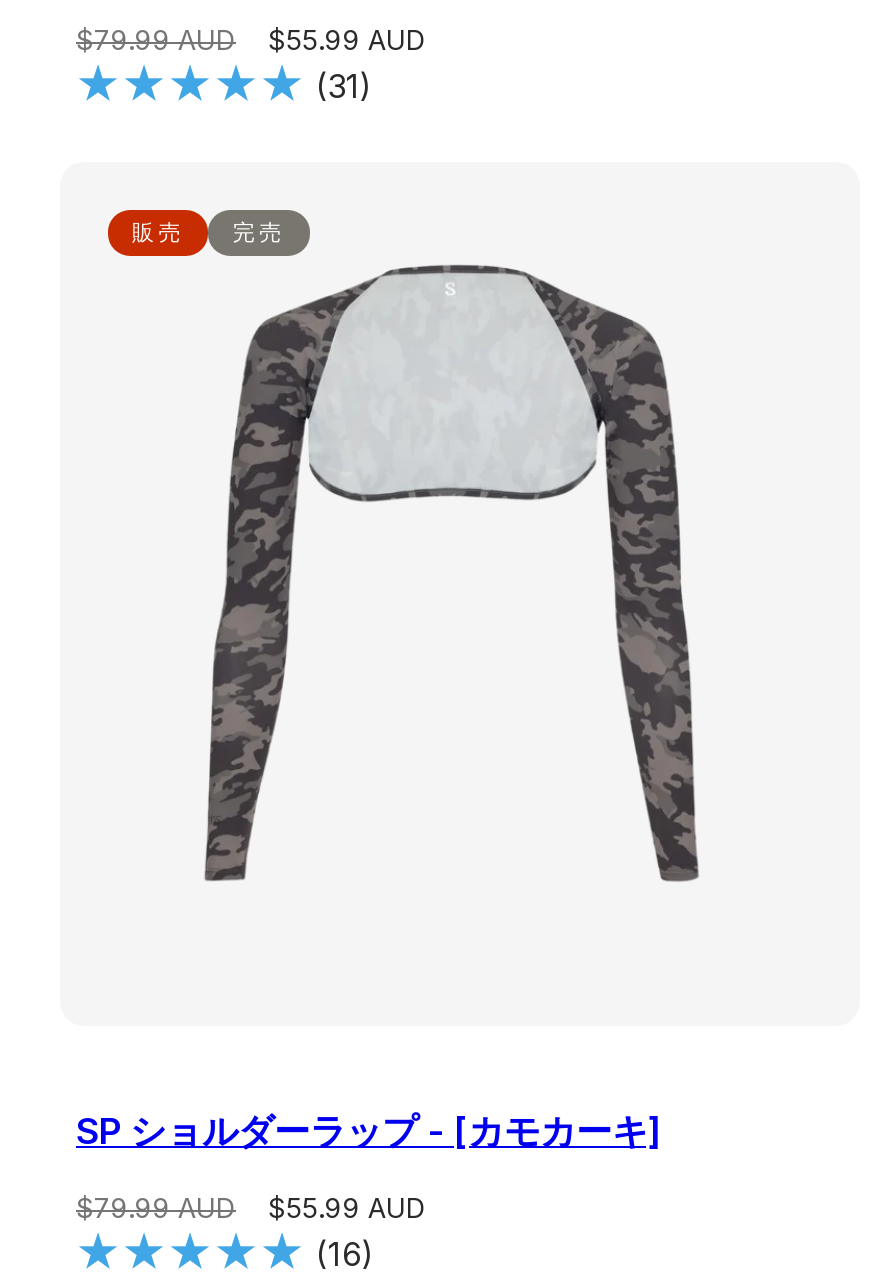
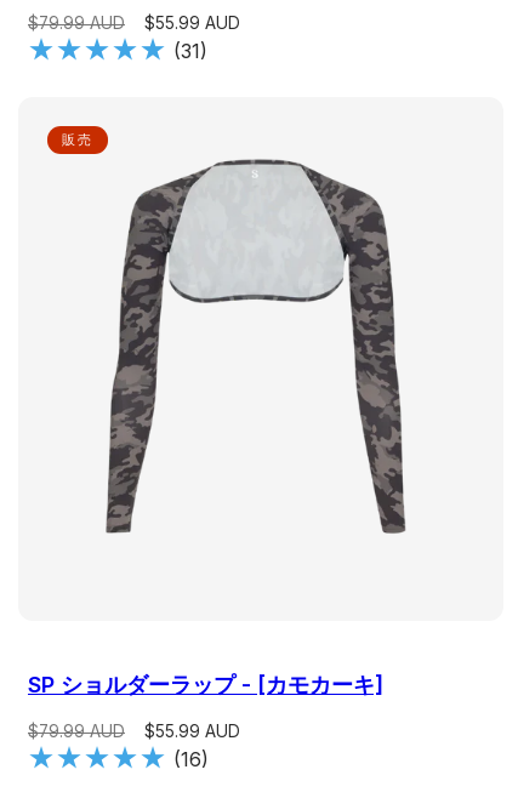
[233,218,286,246] 完売 -> none

